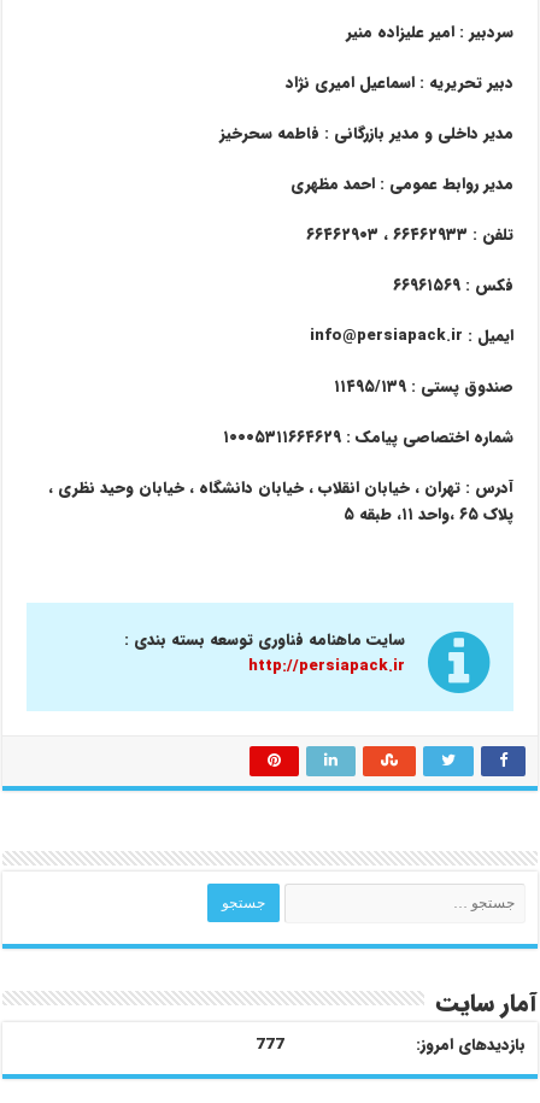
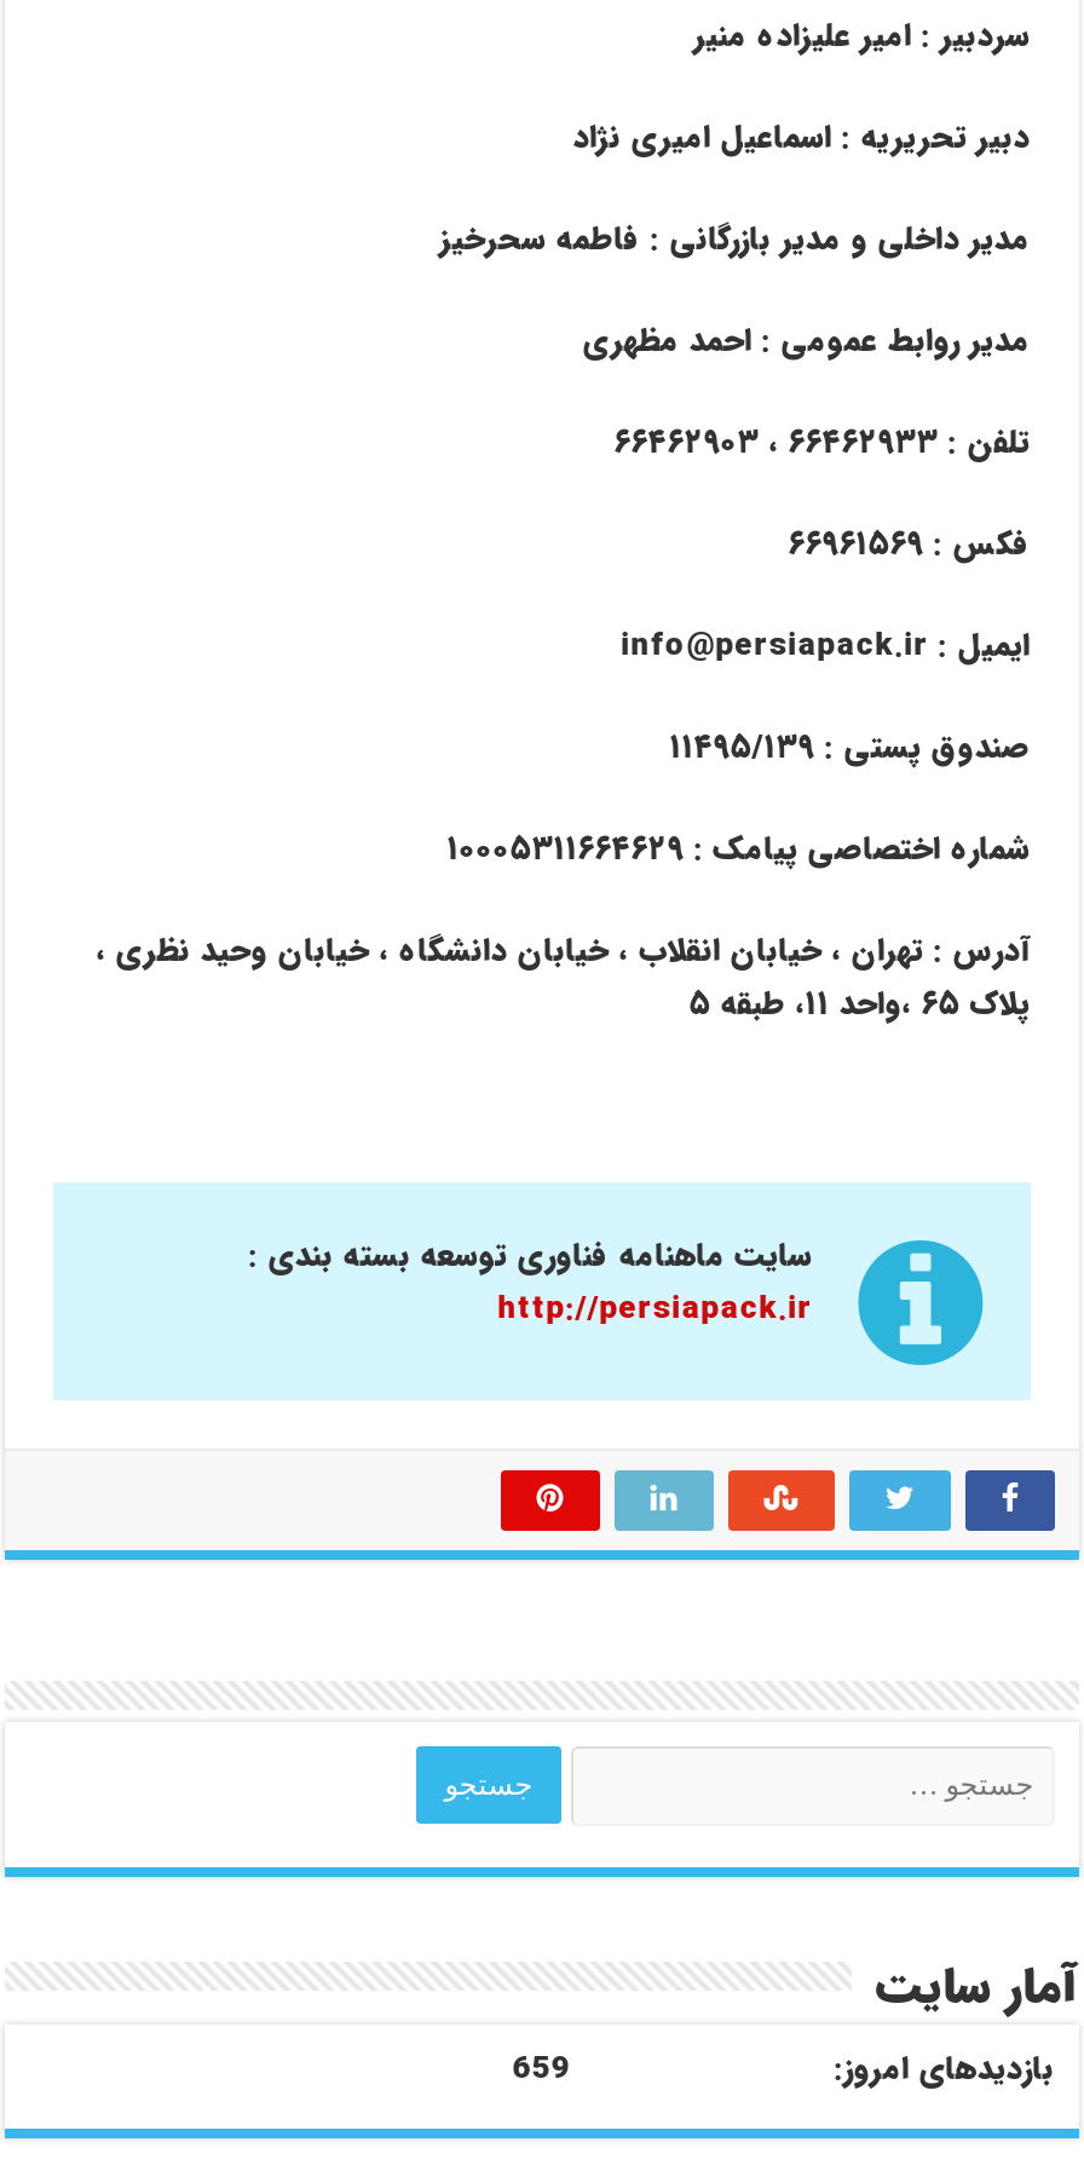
[255,1032,284,1057] 777 -> [512,2044,571,2095] 659

